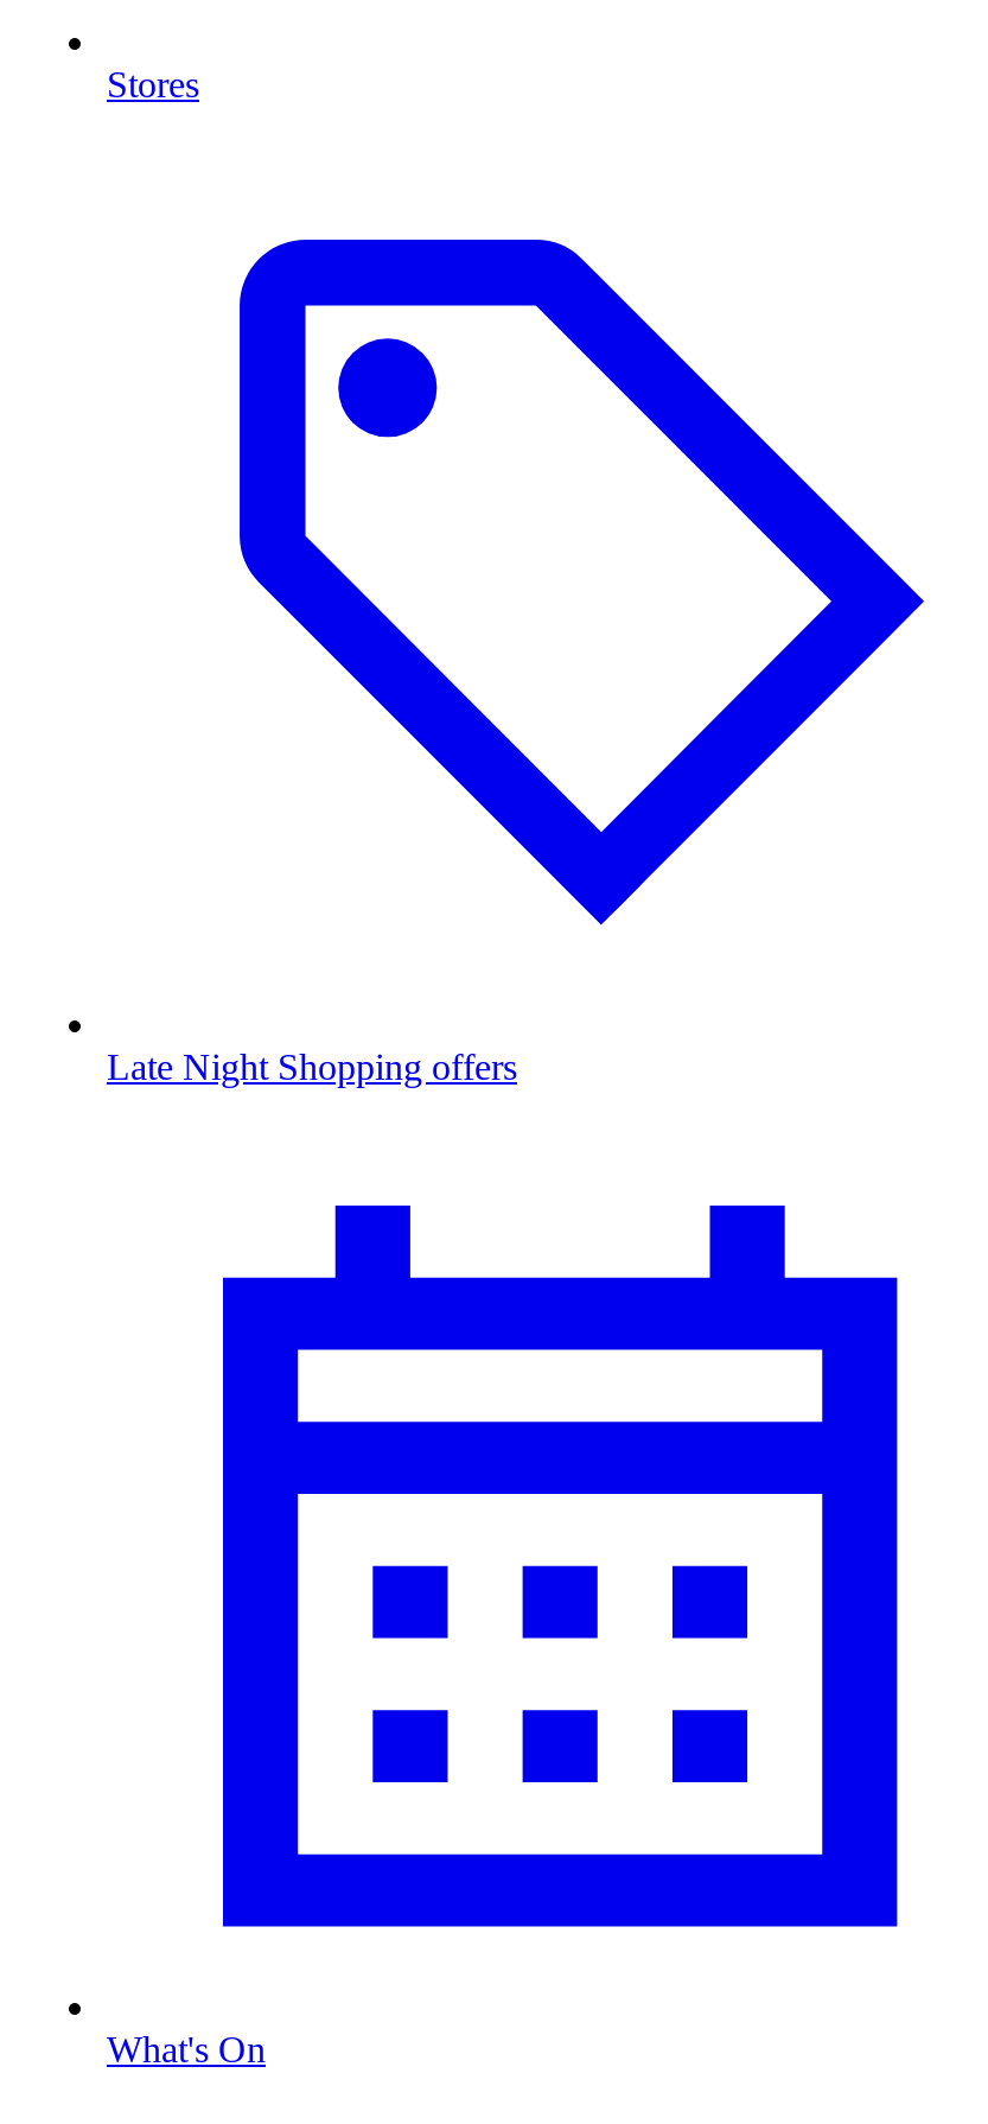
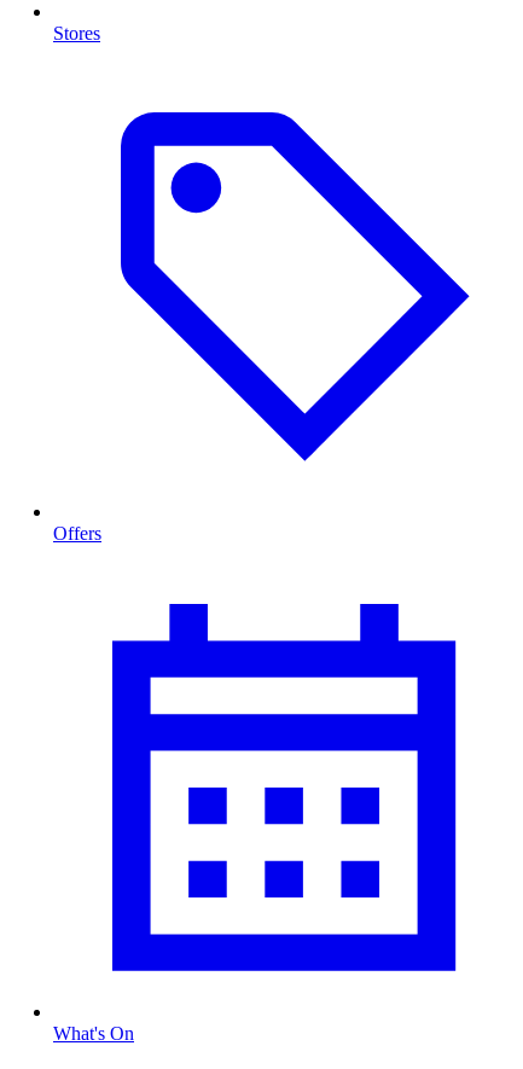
[107,1047,517,1088] Late Night Shopping offers -> [53,523,101,544] Offers

